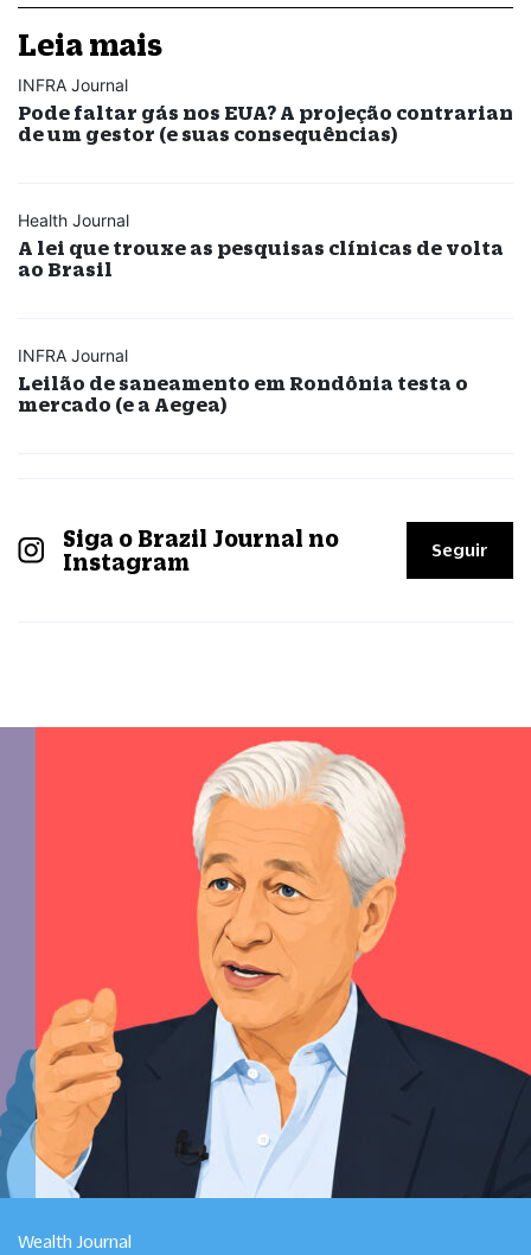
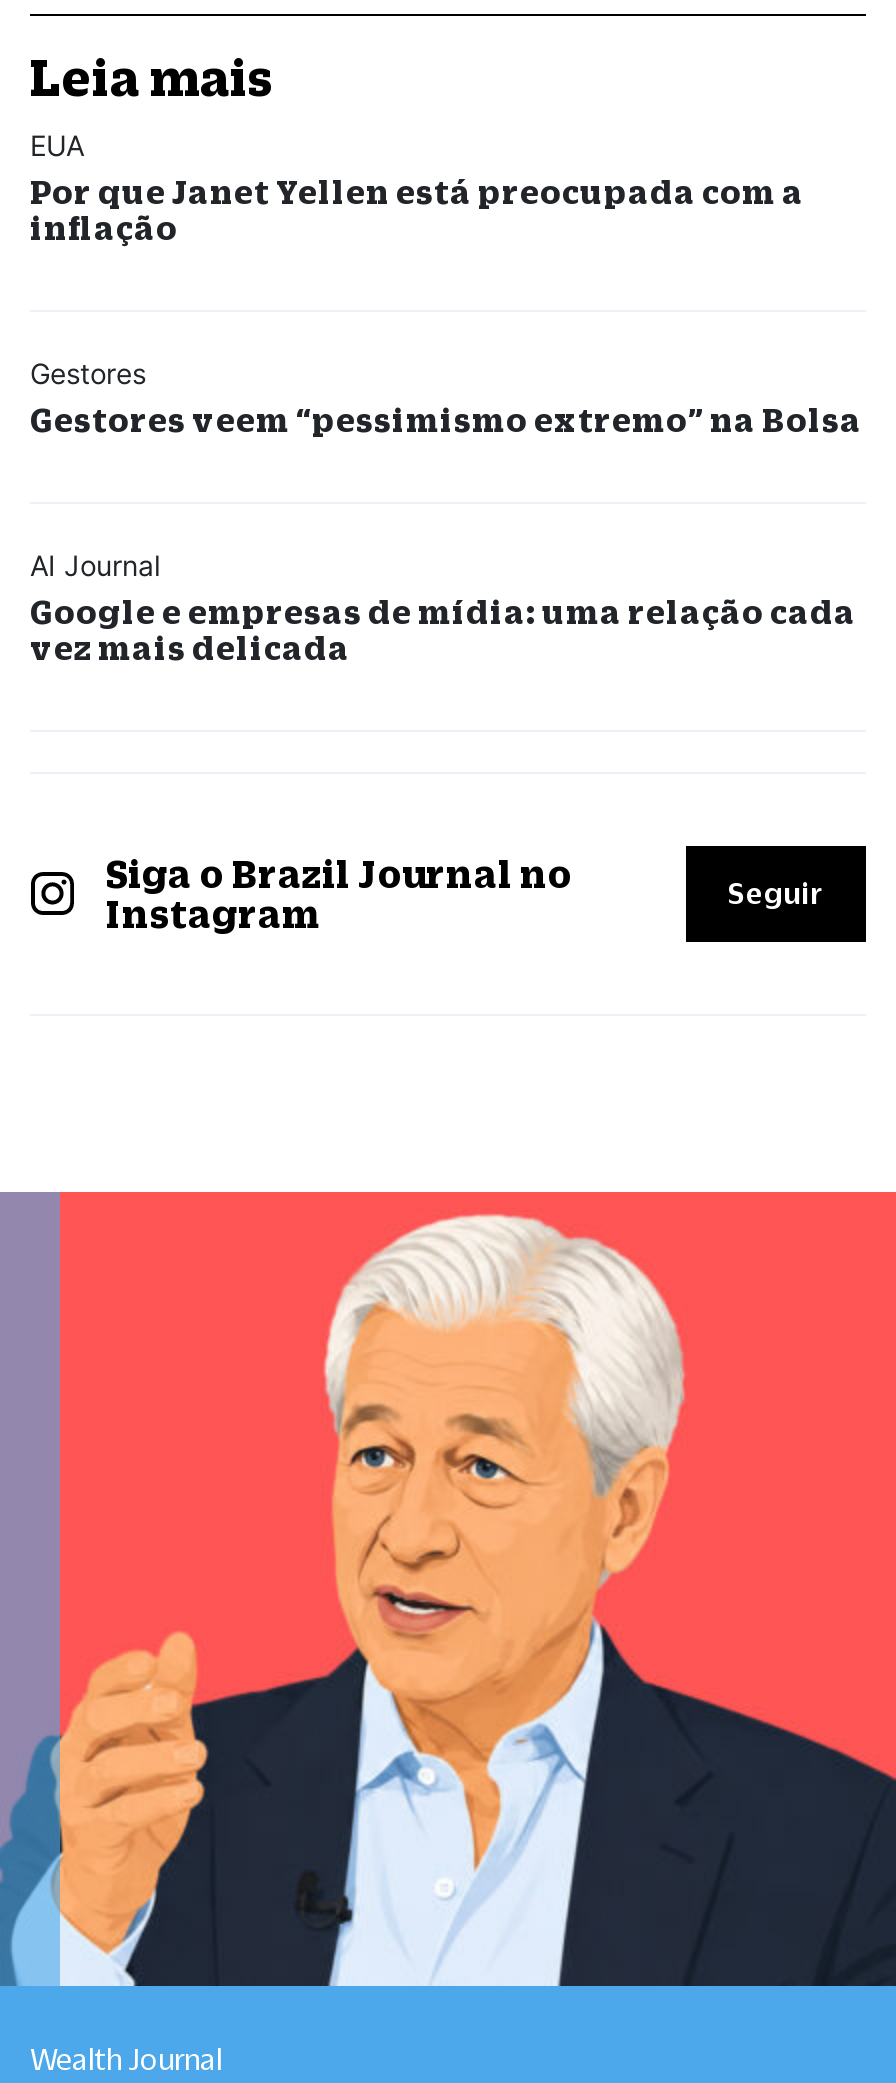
[18,74,513,144] INFRA Journal | Pode faltar gás nos EUA? A projeção contrarian | de um gestor (e suas consequências) -> [30,129,804,247] EUA | Por que Janet Yellen está preocupada com a | inflação
[18,210,504,280] Health Journal | A lei que trouxe as pesquisas clínicas de volta | ao Brasil -> [30,357,862,439] Gestores | Gestores veem “pessimismo extremo” na Bolsa
[18,345,468,415] INFRA Journal | Leilão de saneamento em Rondônia testa o | mercado (e a Aegea) -> [30,549,856,667] AI Journal | Google e empresas de mídia: uma relação cada | vez mais delicada

